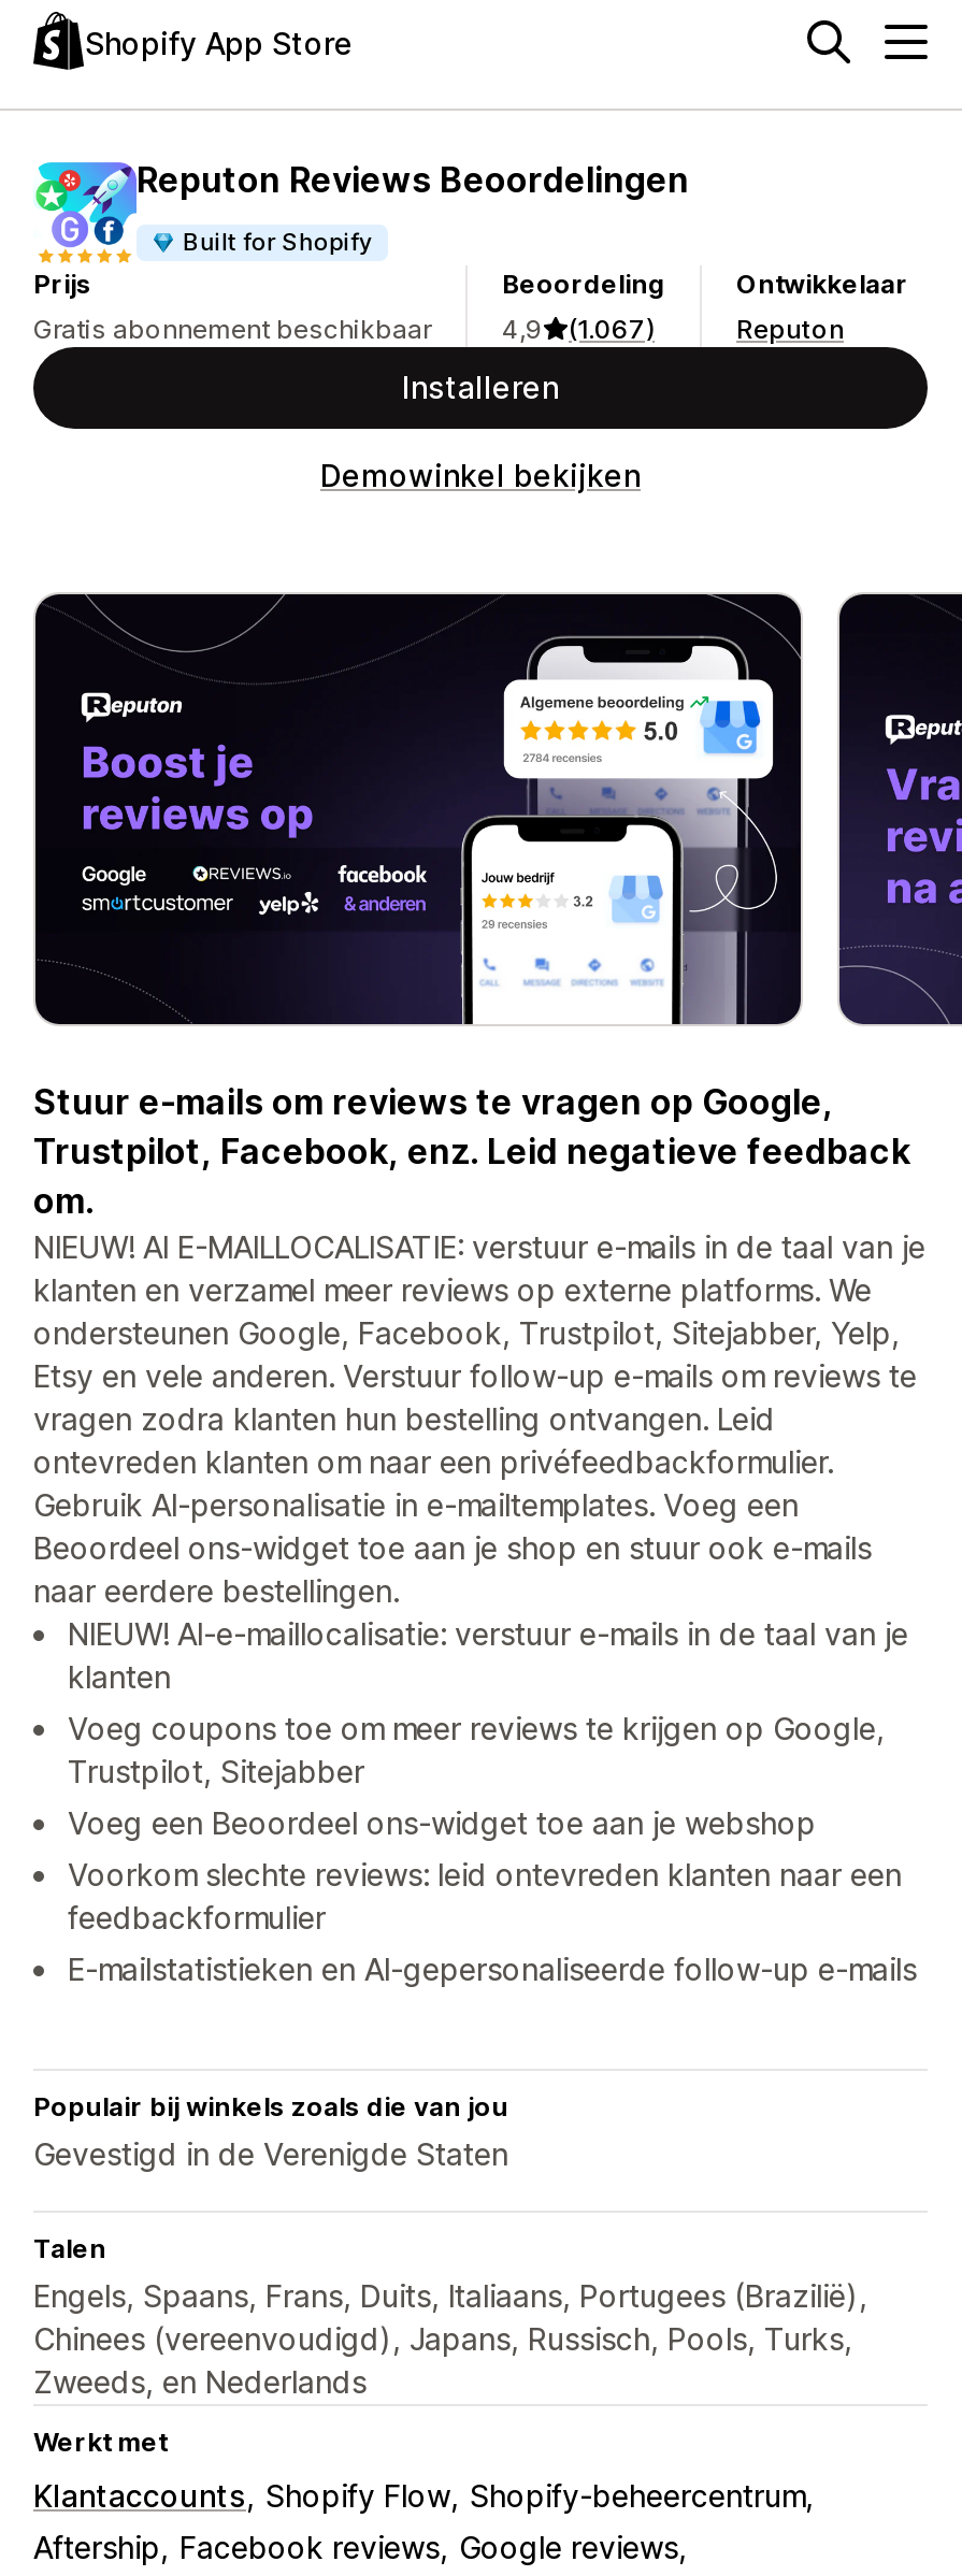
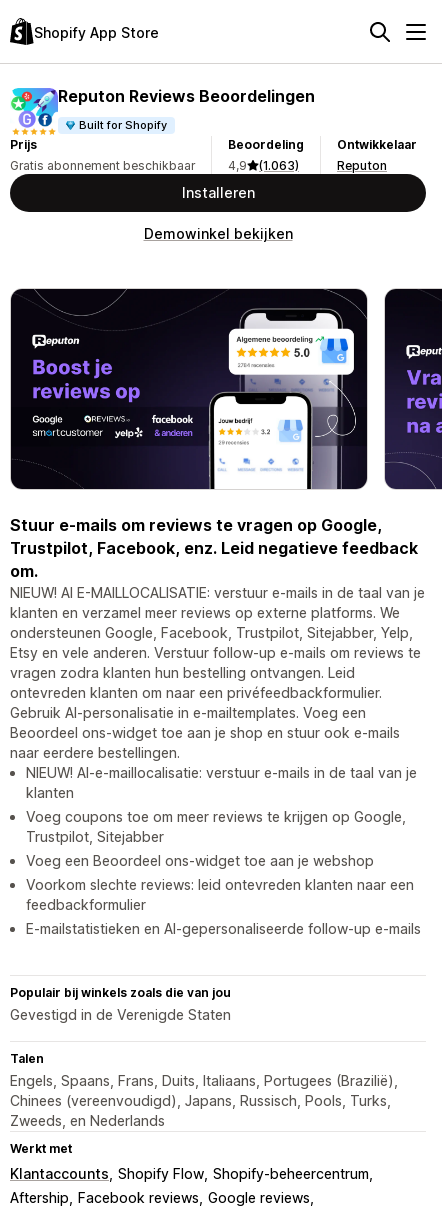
[502,313,655,345] 4,9 (1.067) -> [228,158,299,173] 4,9 (1.063)

